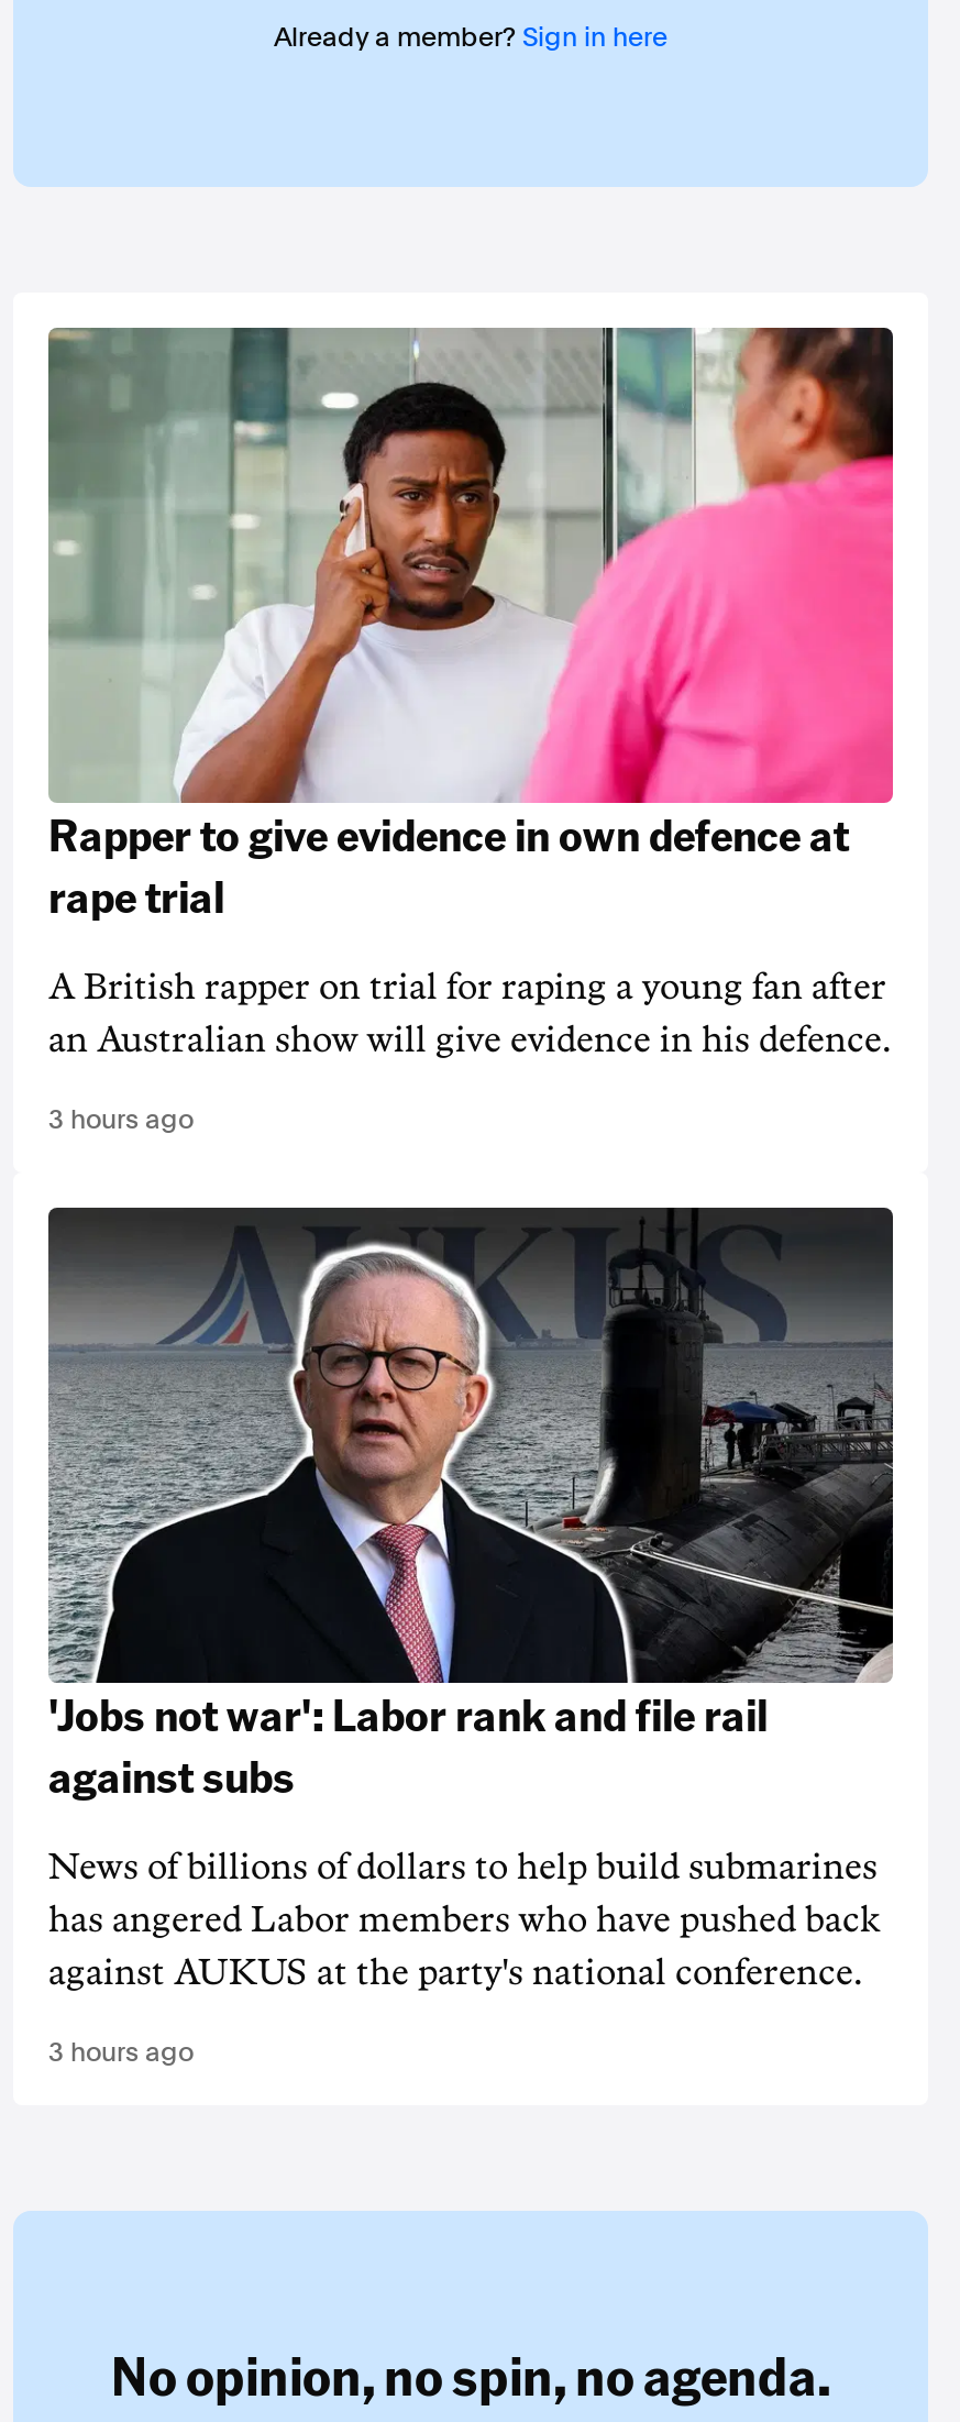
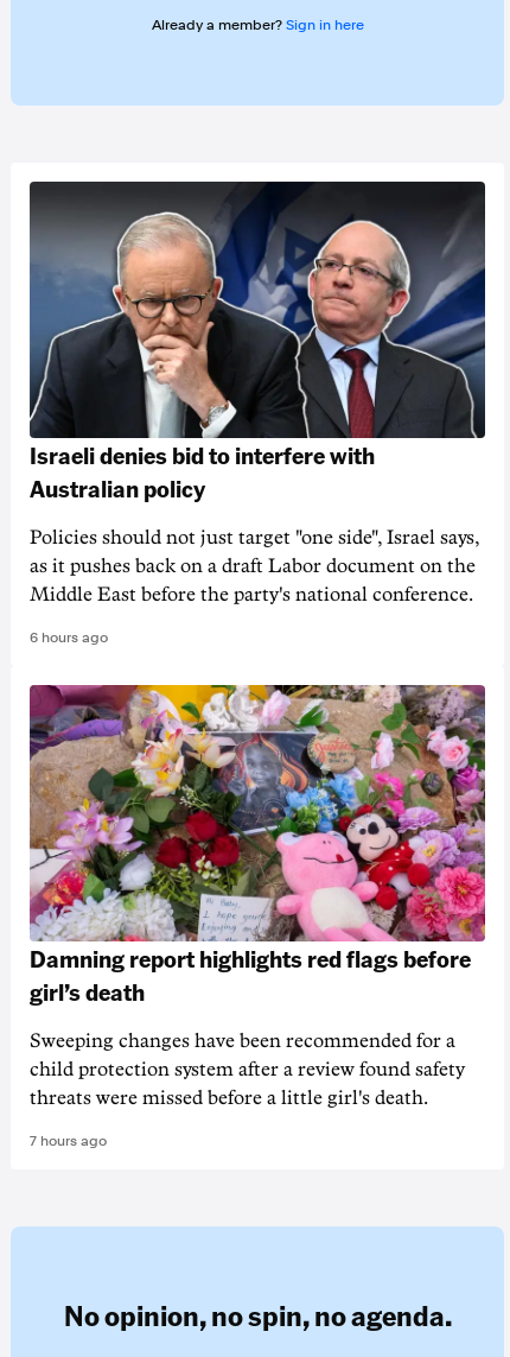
[48,326,895,1135] [image] | Rapper to give evidence in own defence at | rape trial | A British rapper on trial for raping a young fan after | an Australian show will give evidence in his defence. | 3 hours ago -> [30,180,486,646] [image] | Israeli denies bid to interfere with | Australian policy | Policies should not just target "one side", Israel says, | as it pushes back on a draft Labor document on the | Middle East before the party's national conference. | 6 hours ago
[48,1206,895,2068] [image] | 'Jobs not war': Labor rank and file rail | against subs | News of billions of dollars to help build submarines | has angered Labor members who have pushed back | against AUKUS at the party's national conference. | 3 hours ago -> [30,684,486,1149] [image] | Damning report highlights red flags before | girl’s death | Sweeping changes have been recommended for a | child protection system after a review found safety | threats were missed before a little girl's death. | 7 hours ago

